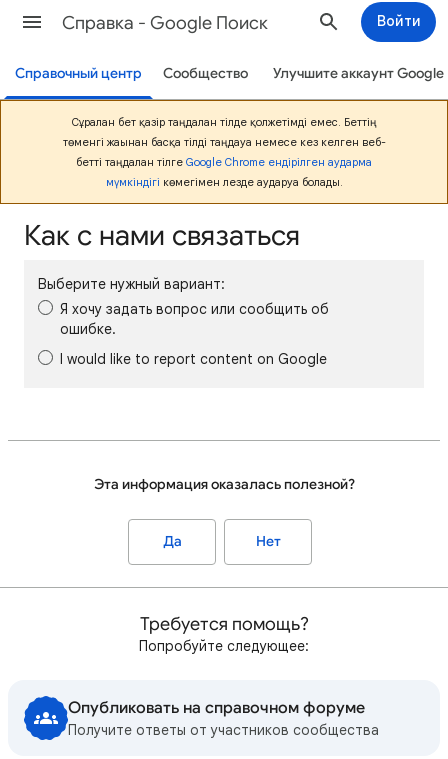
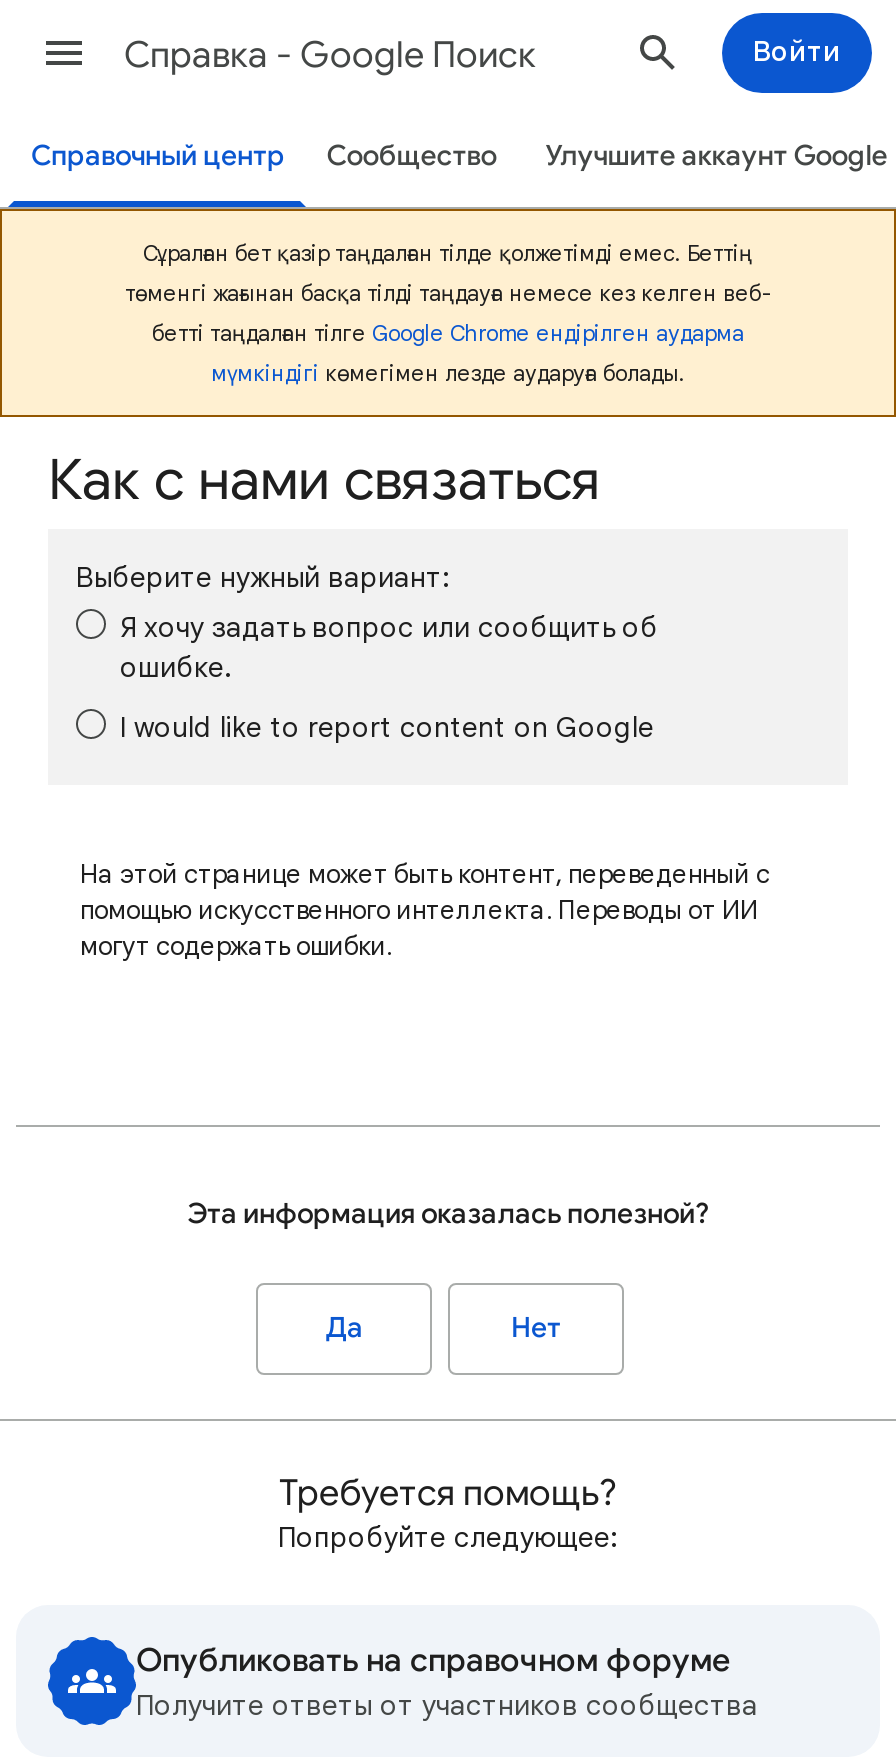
none -> [80,857,770,963] На этой странице может быть контент, переведенный с | помощью искусственного интеллекта. Переводы от ИИ | могут содержать ошибки.

